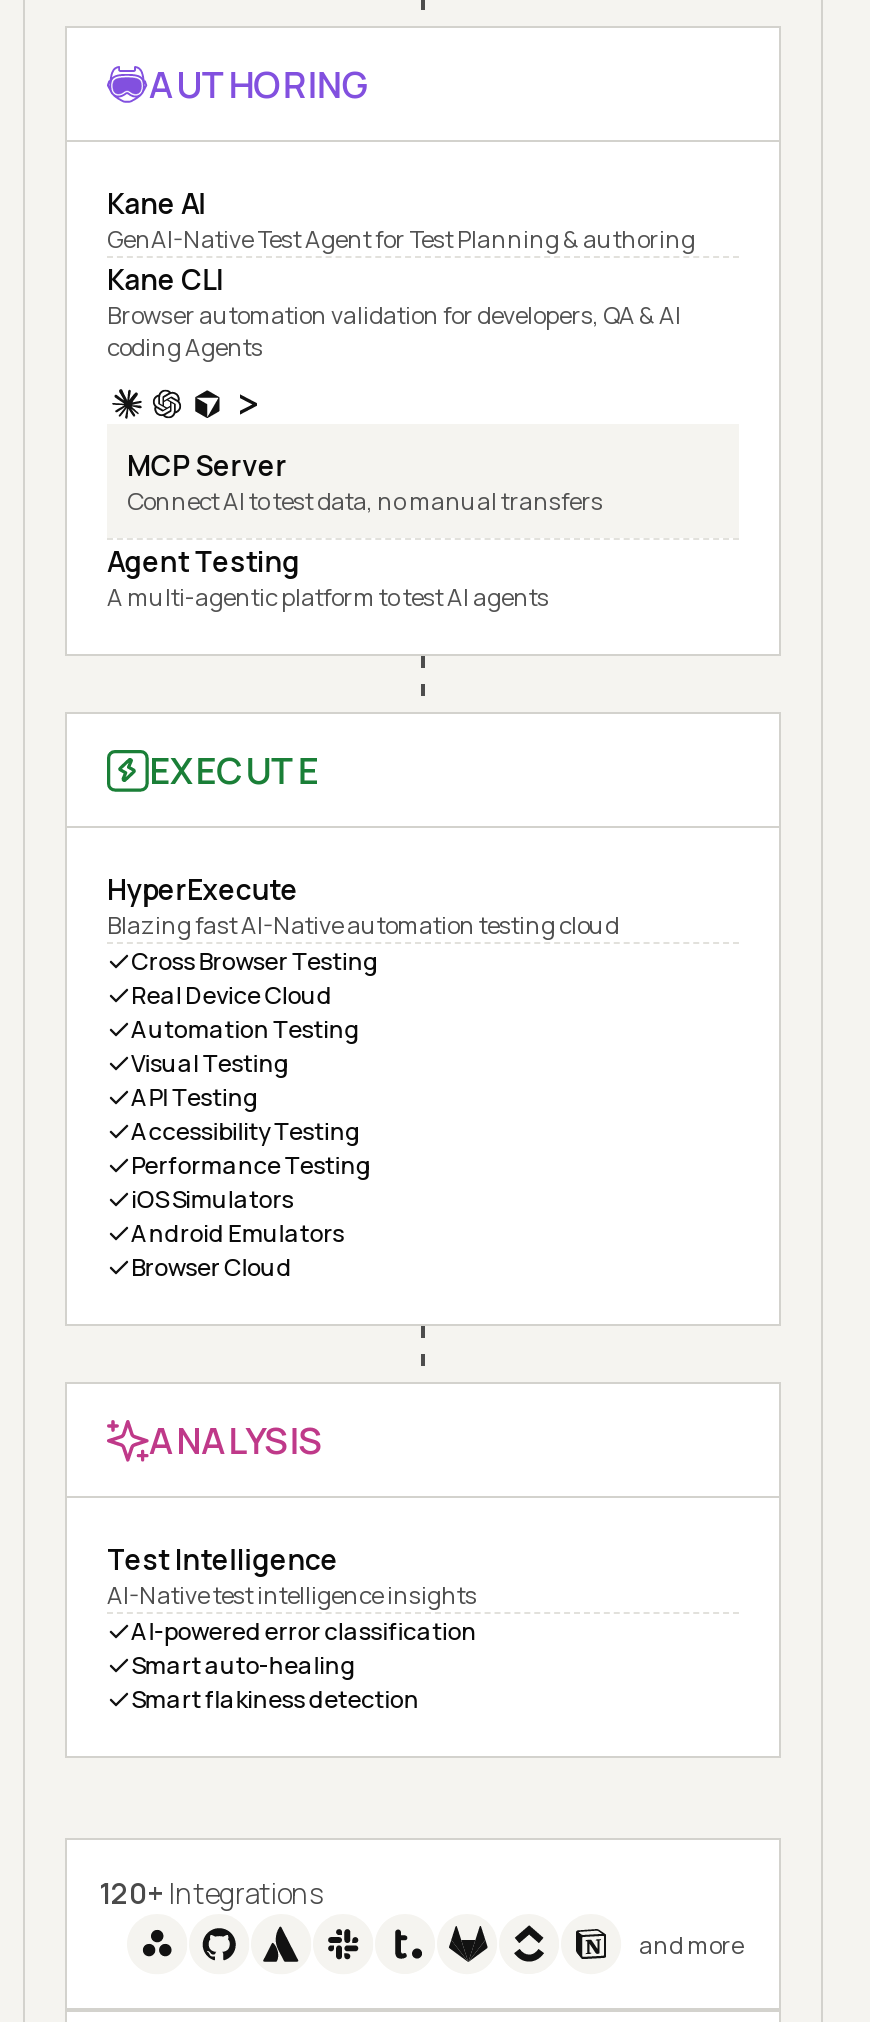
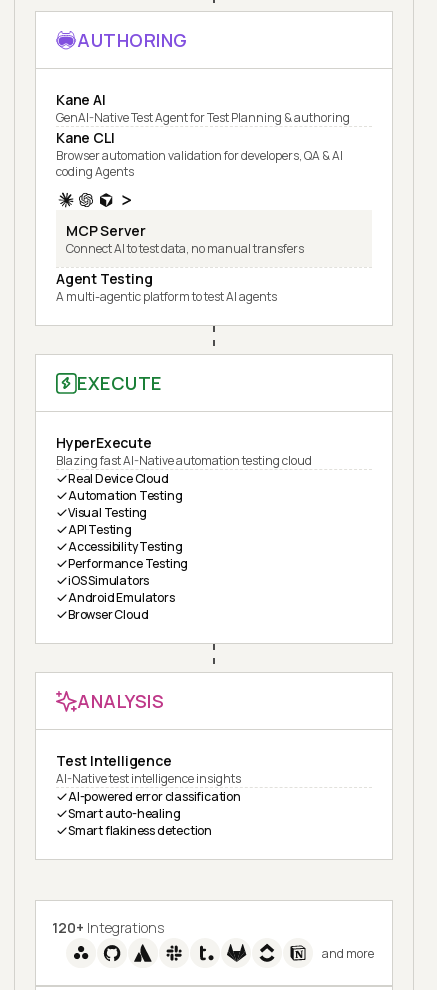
[131,944,379,978] Cross Browser Testing -> none

